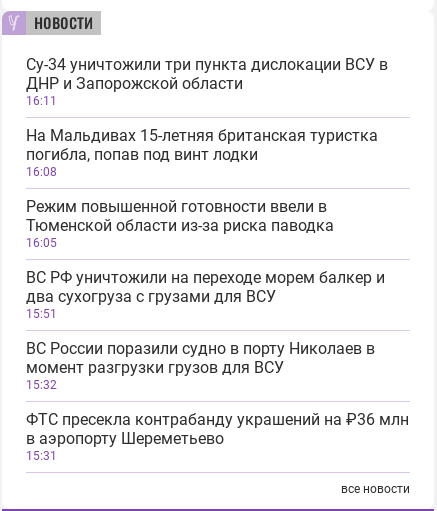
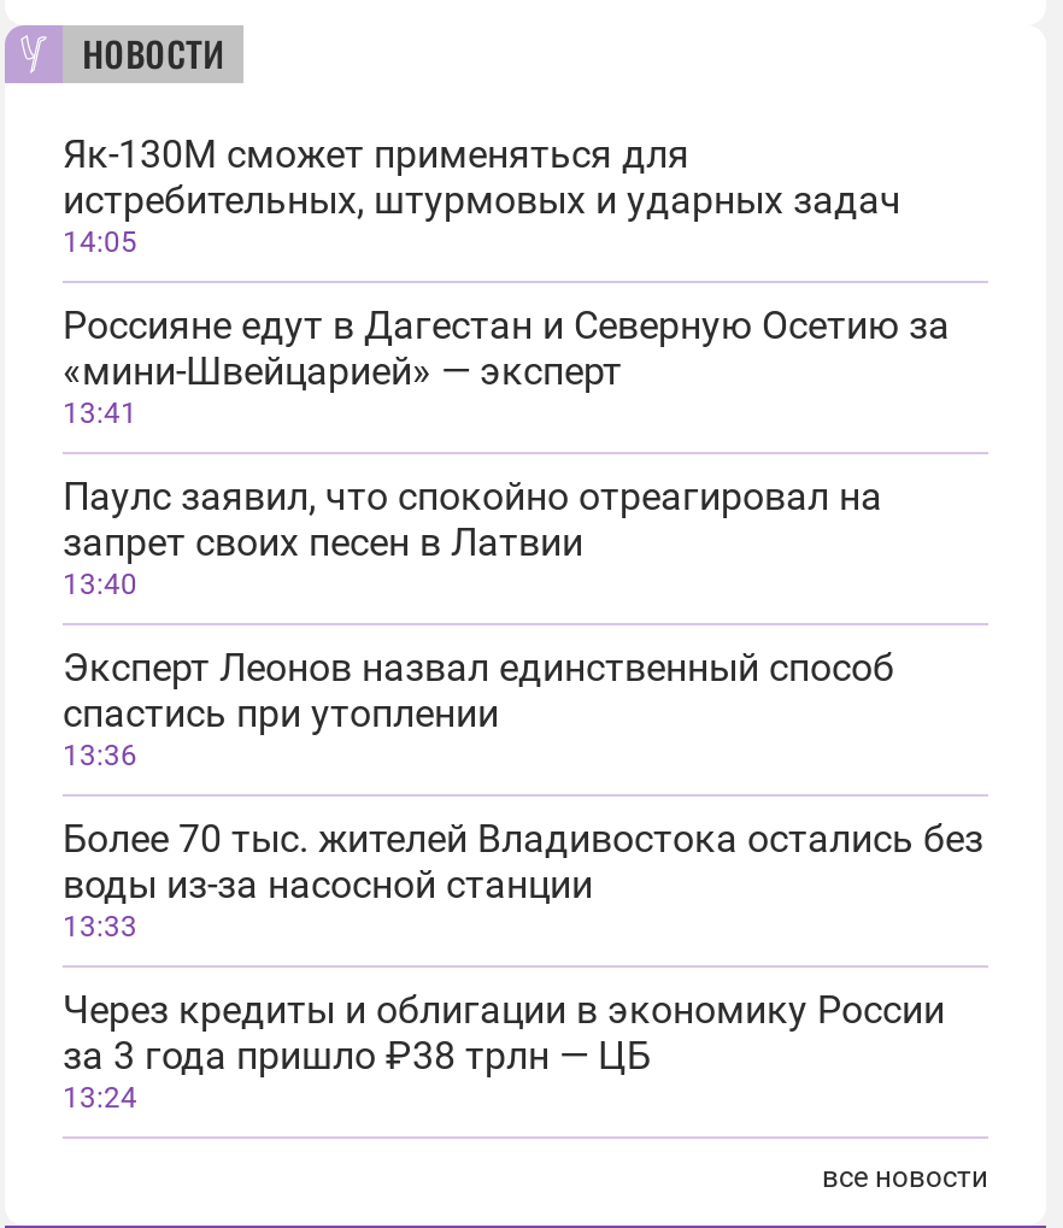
[26,55,388,108] Су-34 уничтожили три пункта дислокации ВСУ в | ДНР и Запорожской области | 16:11 -> [63,131,902,259] Як-130М сможет применяться для | истребительных, штурмовых и ударных задач | 14:05
[26,126,378,179] На Мальдивах 15-летняя британская туристка | погибла, попав под винт лодки | 16:08 -> [63,302,950,430] Россияне едут в Дагестан и Северную Осетию за | «мини-Швейцарией» — эксперт | 13:41
[26,197,334,250] Режим повышенной готовности ввели в | Тюменской области из-за риска паводка | 16:05 -> [63,474,882,601] Паулс заявил, что спокойно отреагировал на | запрет своих песен в Латвии | 13:40
[26,268,385,321] ВС РФ уничтожили на переходе морем балкер и | два сухогруза с грузами для ВСУ | 15:51 -> [63,645,894,772] Эксперт Леонов назвал единственный способ | спастись при утоплении | 13:36
[26,339,375,392] ВС России поразили судно в порту Николаев в | момент разгрузки грузов для ВСУ | 15:32 -> [63,816,983,944] Более 70 тыс. жителей Владивостока остались без | воды из-за насосной станции | 13:33
[26,410,409,463] ФТС пресекла контрабанду украшений на ₽36 млн | в аэропорту Шереметьево | 15:31 -> [63,987,945,1115] Через кредиты и облигации в экономику России | за 3 года пришло ₽38 трлн — ЦБ | 13:24

